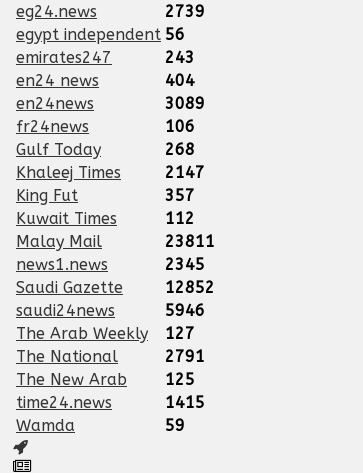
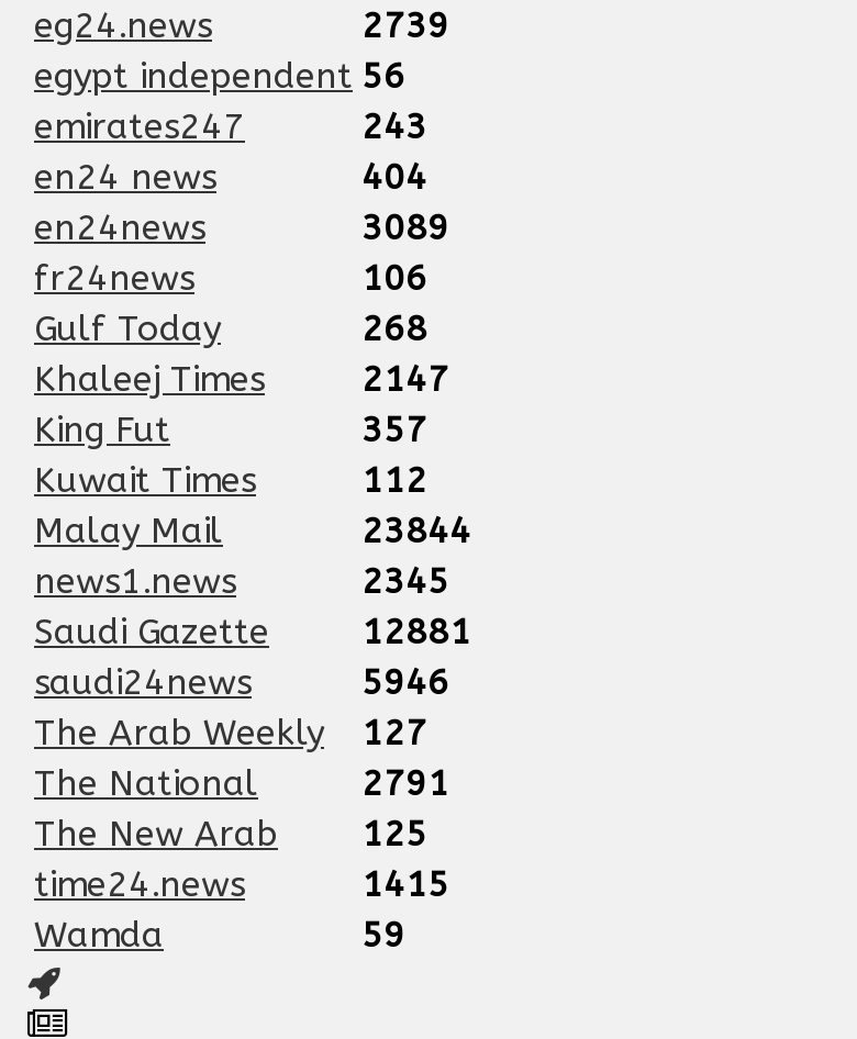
[165,232,215,251] 23811 -> [361,509,471,550] 23844
[165,278,215,297] 12852 -> [361,610,471,652] 12881

